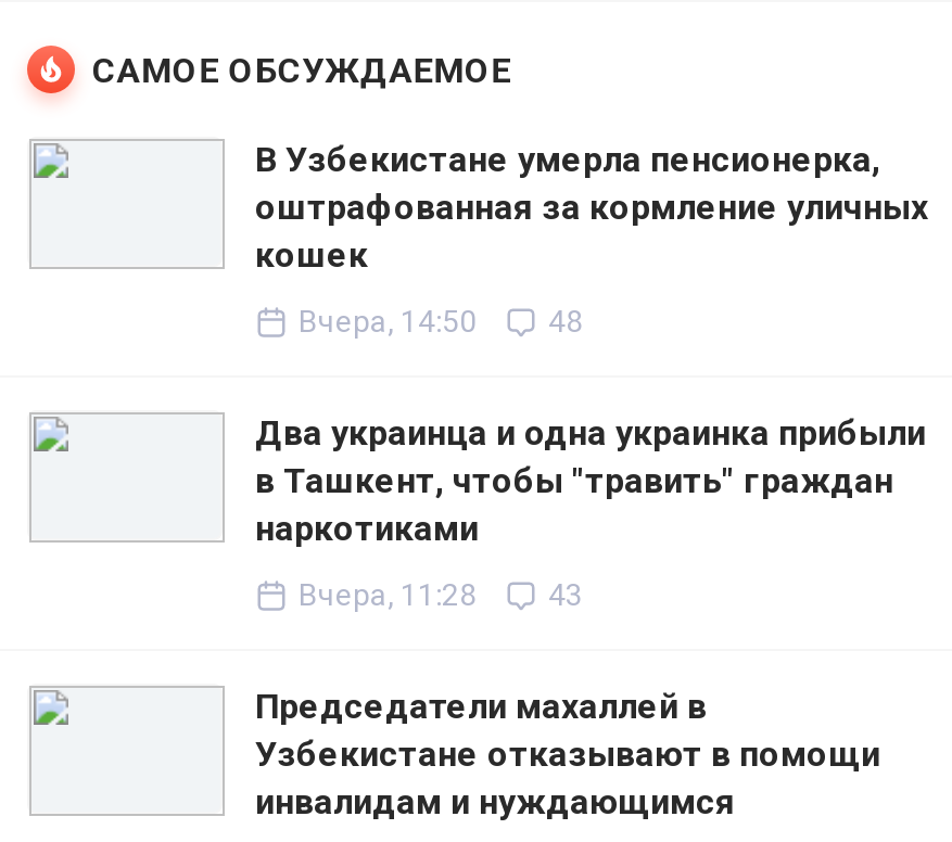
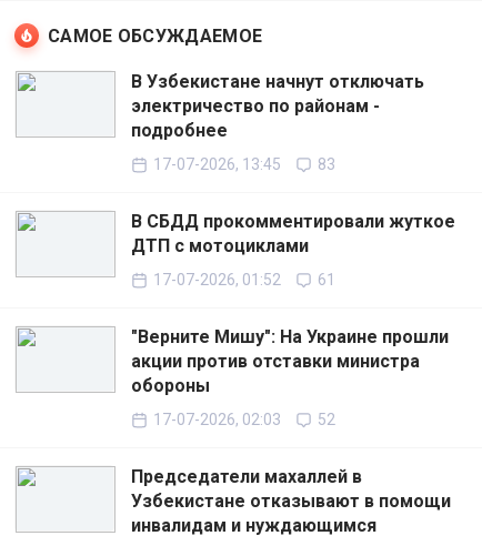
[255,140,928,613] В Узбекистане умерла пенсионерка, | оштрафованная за кормление уличных | кошек | Вчера, 14:50 | 48 | Два украинца и одна украинка прибыли | в Ташкент, чтобы "травить" граждан | наркотиками | Вчера, 11:28 | 43 -> [131,72,455,429] В Узбекистане начнут отключать | электричество по районам - | подробнее | 17-07-2026, 13:45 | 83 | В СБДД прокомментировали жуткое | ДТП с мотоциклами | 17-07-2026, 01:52 | 61 | "Верните Мишу": На Украине прошли | акции против отставки министра | обороны | 17-07-2026, 02:03 | 52

